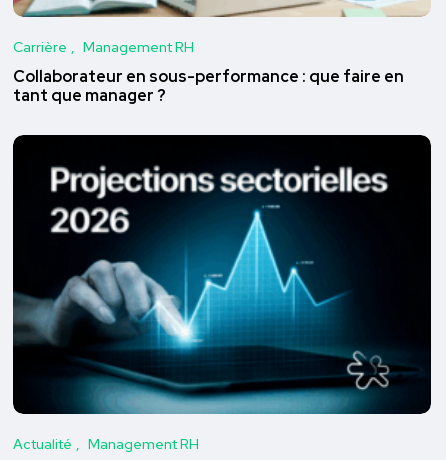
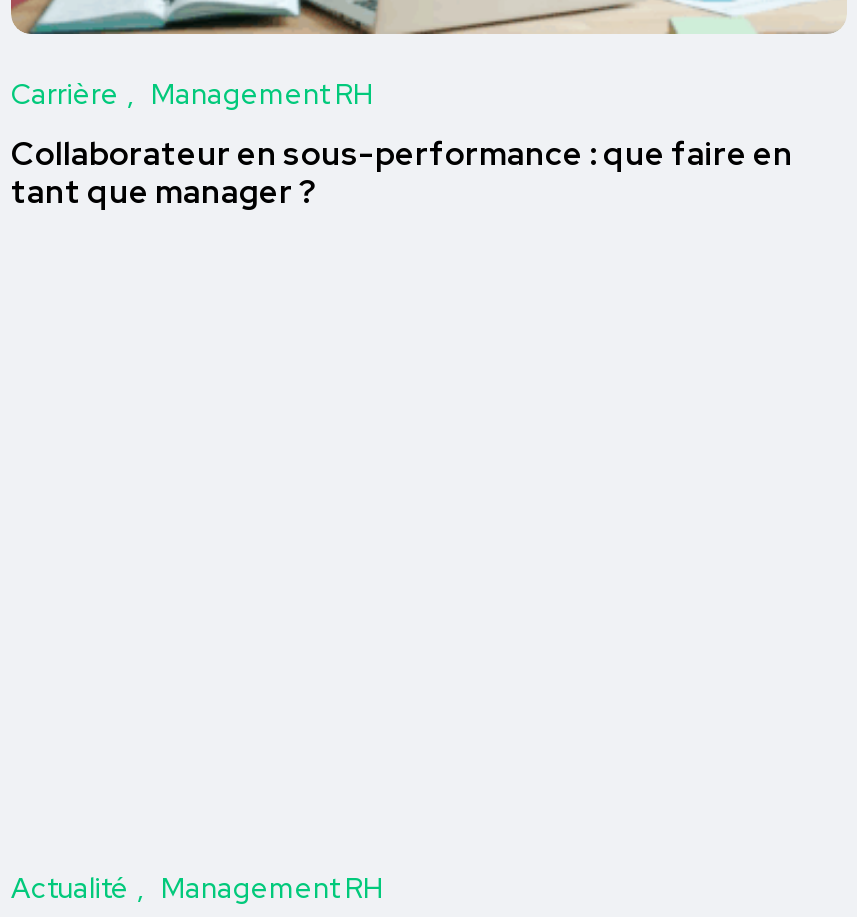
[12,134,432,415] [image] -> none

